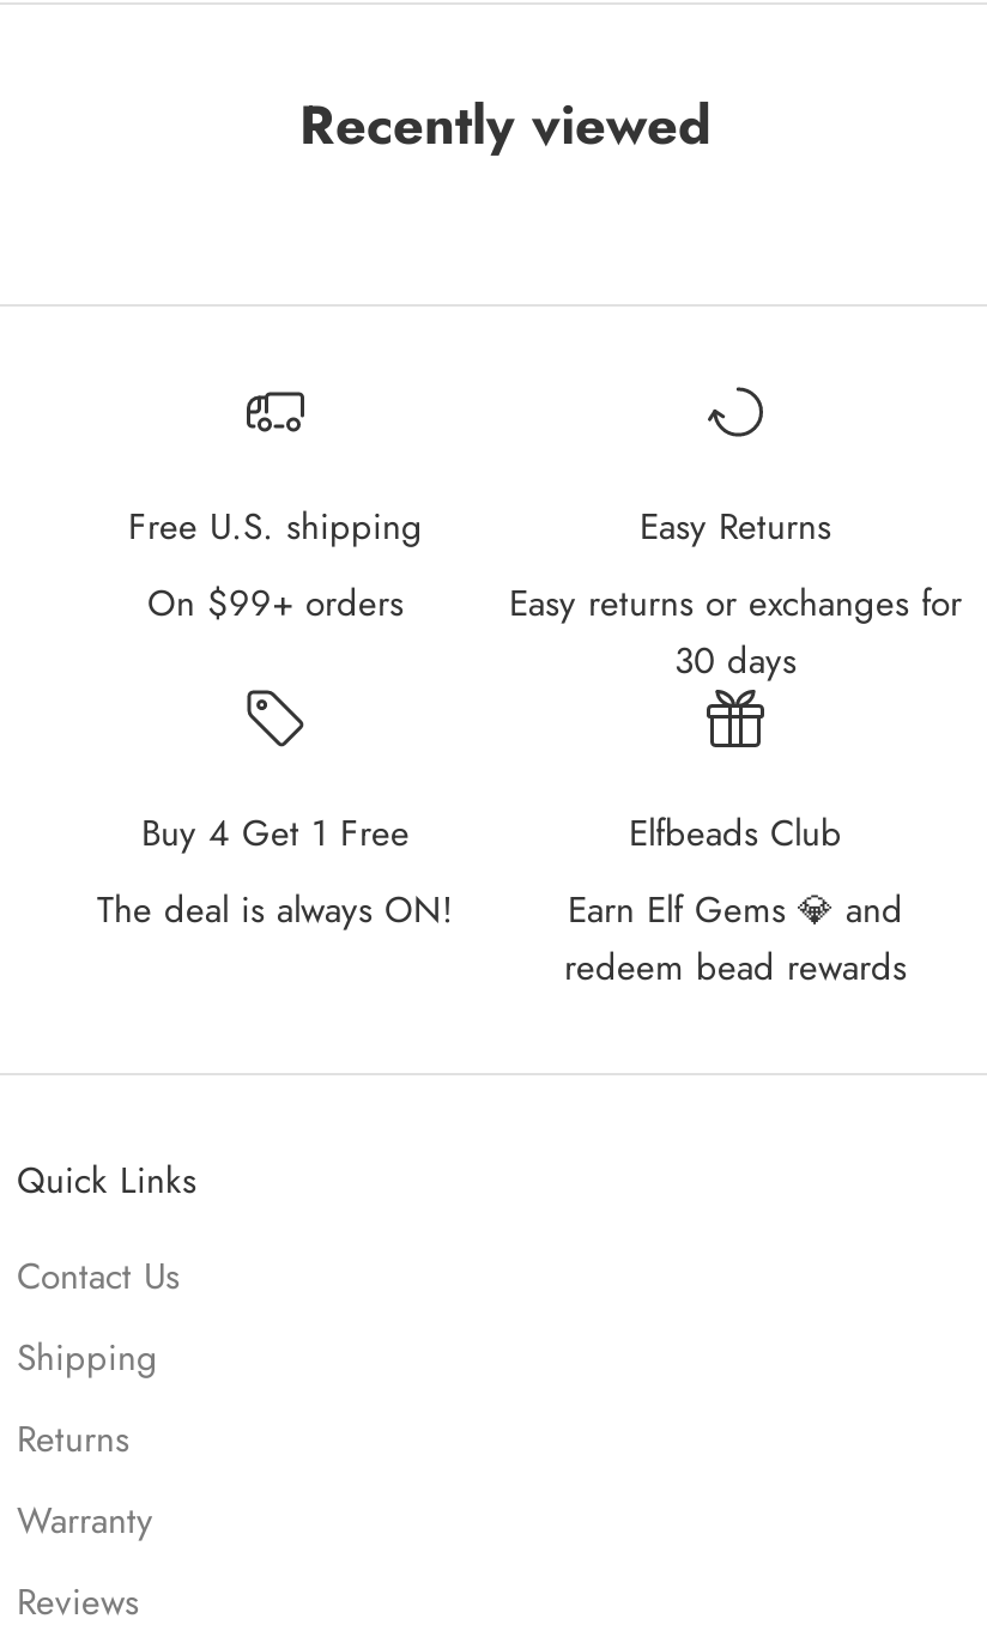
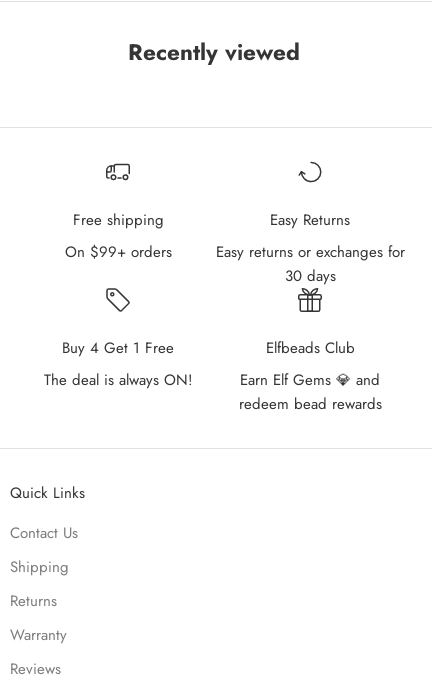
[128,500,423,552] Free U.S. shipping -> [72,209,163,231] Free shipping

